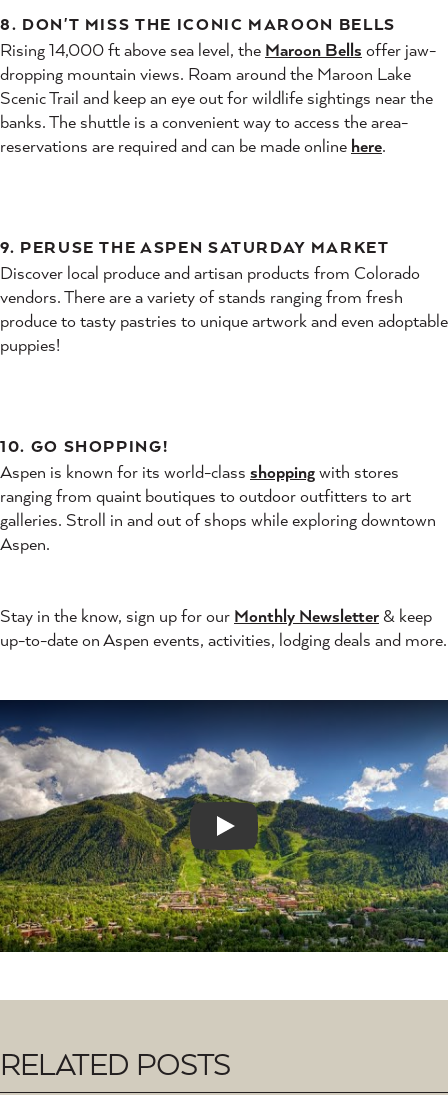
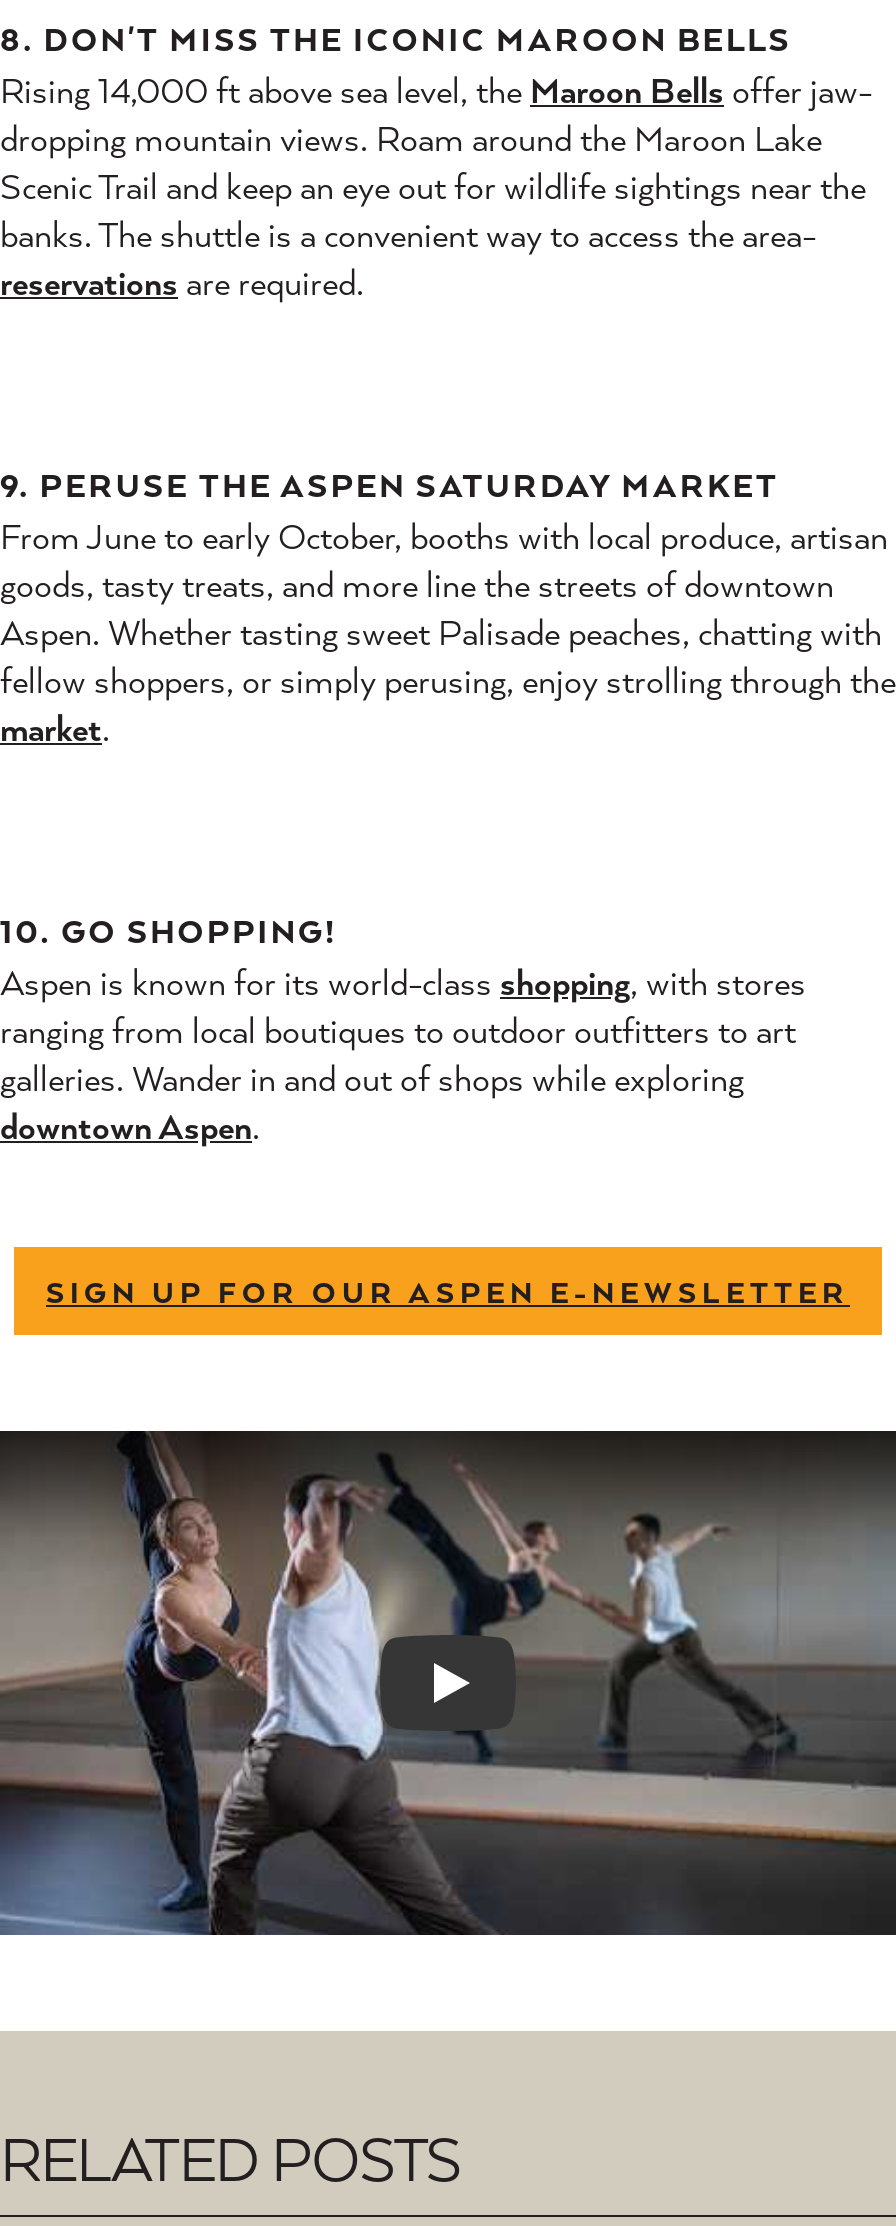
[0,134,386,157] reservations are required and can be made online here. -> [0,259,364,305] reservations are required.
[0,261,448,356] Discover local produce and artisan products from Colorado | vendors. There are a variety of stands ranging from fresh | produce to tasty pastries to unique artwork and even adoptable | puppies! -> [0,513,896,751] From June to early October, booths with local produce, artisan | goods, tasty treats, and more line the streets of downtown | Aspen. Whether tasting sweet Palisade peaches, chatting with | fellow shoppers, or simply perusing, enjoy strolling through the | market.
[0,460,436,555] Aspen is known for its world-class shopping with stores | ranging from quaint boutiques to outdoor outfitters to art | galleries. Stroll in and out of shops while exploring downtown | Aspen. -> [0,959,806,1149] Aspen is known for its world-class shopping, with stores | ranging from local boutiques to outdoor outfitters to art | galleries. Wander in and out of shops while exploring | downtown Aspen.
[0,604,447,651] Stay in the know, sign up for our Monthly Newsletter & keep | up-to-date on Aspen events, activities, lodging deals and more. -> [46,1273,850,1311] SIGN UP FOR OUR ASPEN E-NEWSLETTER
[3,700,445,953] [image] -> [6,1431,890,1937] [image]

